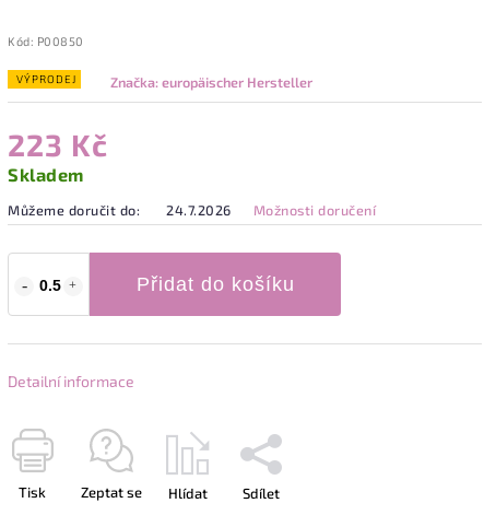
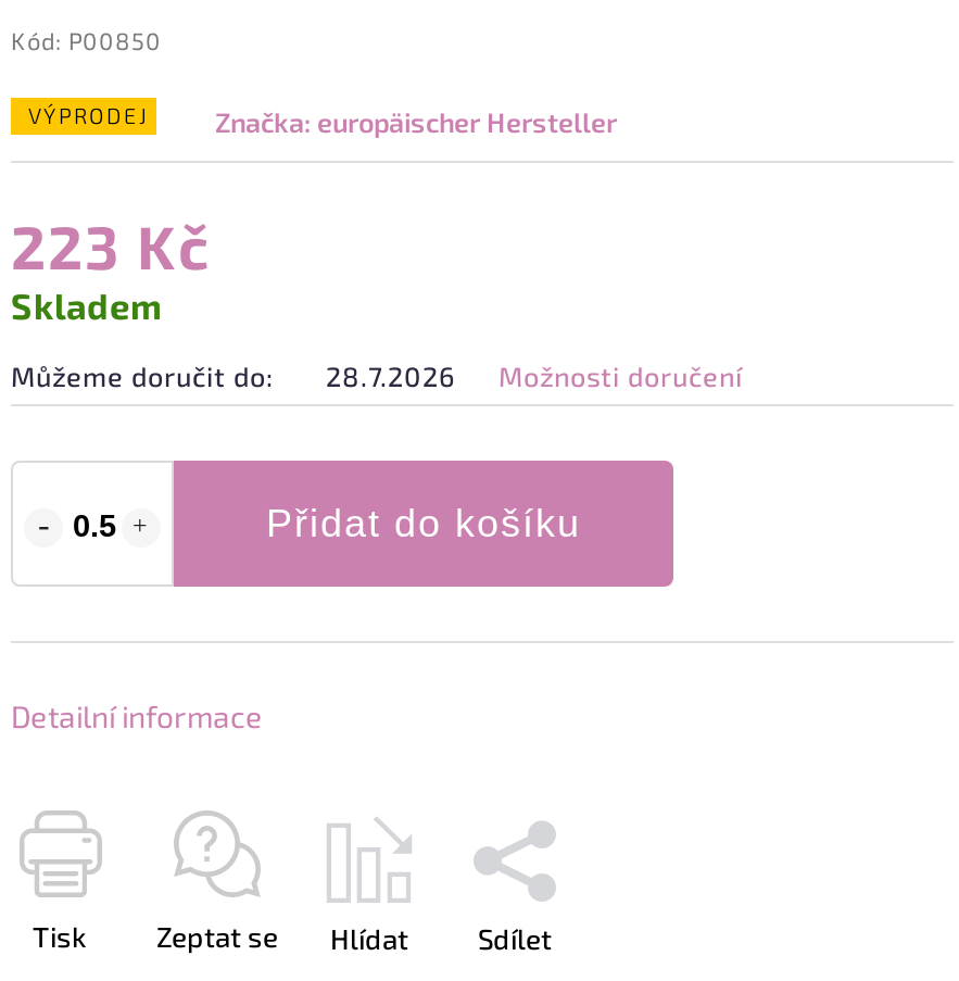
[8,201,376,219] Můžeme doručit do: 24.7.2026 Možnosti doručení -> [11,359,743,393] Můžeme doručit do: 28.7.2026 Možnosti doručení

